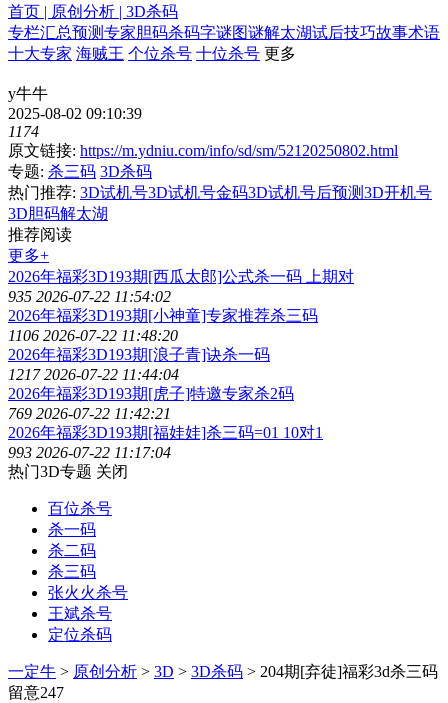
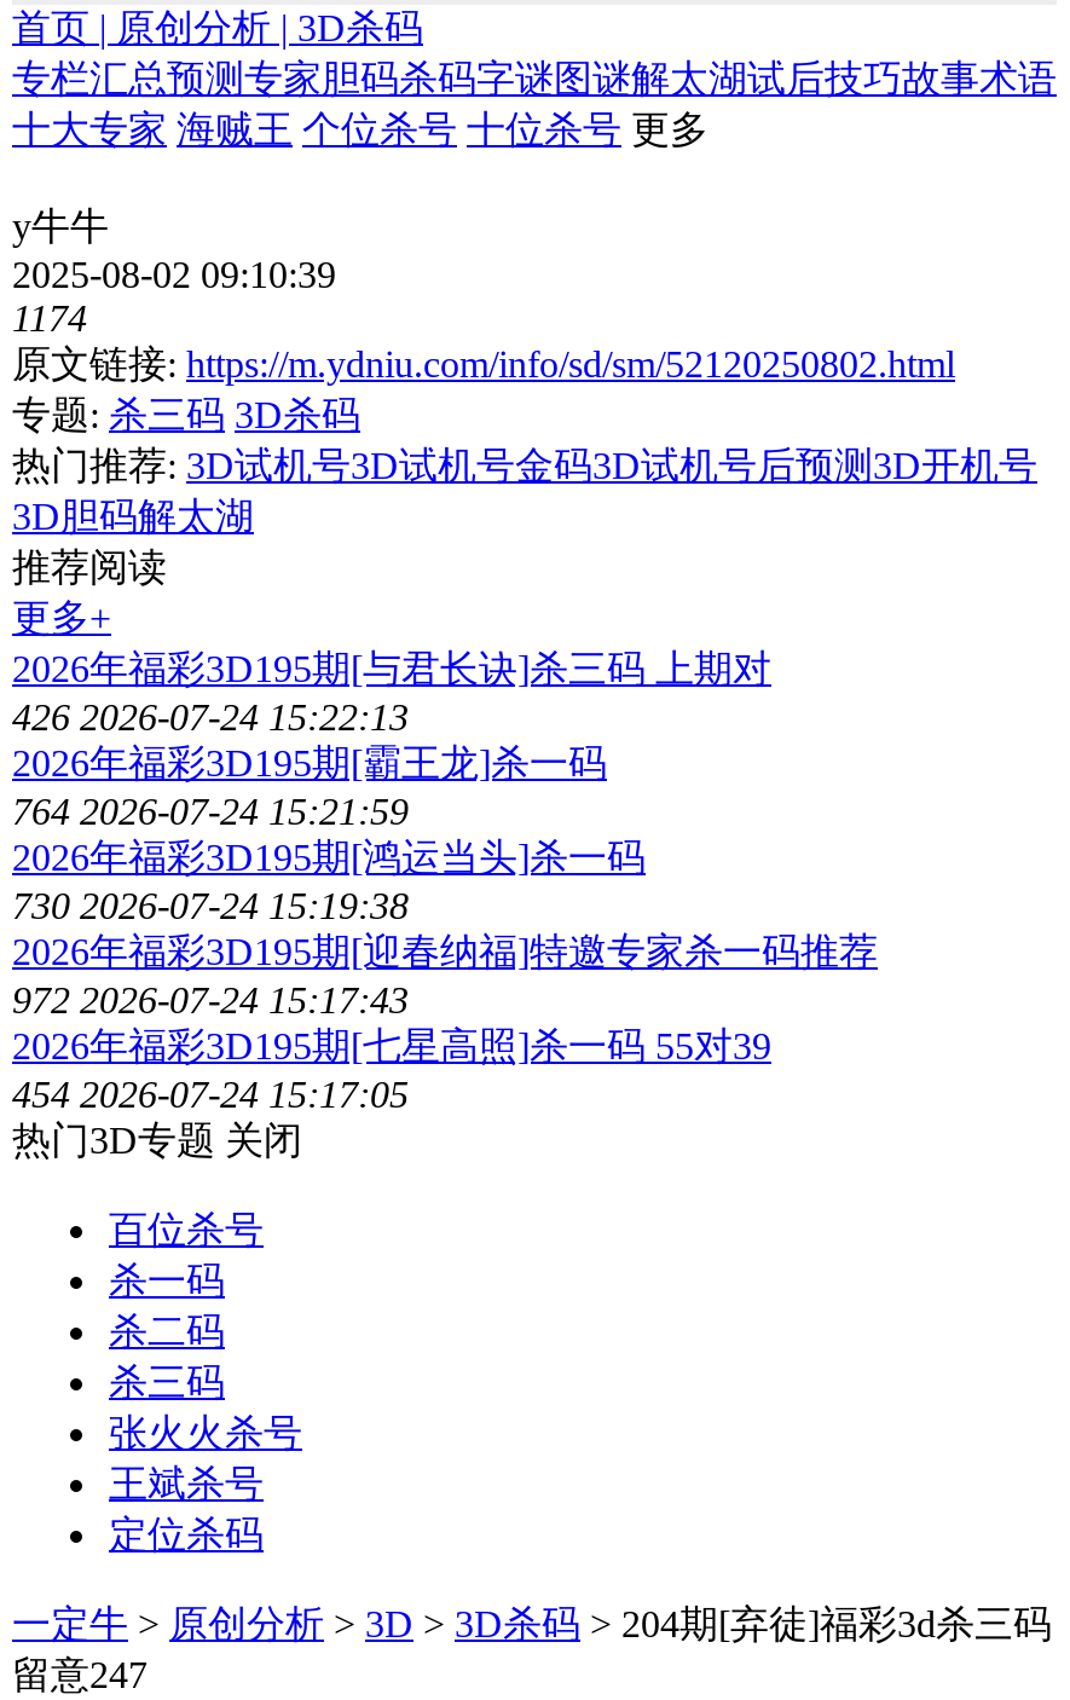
[8,268,354,461] 2026年福彩3D193期[西瓜太郎]公式杀一码 上期对 | 935 2026-07-22 11:54:02 | 2026年福彩3D193期[小神童]专家推荐杀三码 | 1106 2026-07-22 11:48:20 | 2026年福彩3D193期[浪子青]诀杀一码 | 1217 2026-07-22 11:44:04 | 2026年福彩3D193期[虎子]特邀专家杀2码 | 769 2026-07-22 11:42:21 | 2026年福彩3D193期[福娃娃]杀三码=01 10对1 | 993 2026-07-22 11:17:04 -> [12,647,878,1114] 2026年福彩3D195期[与君长诀]杀三码 上期对 | 426 2026-07-24 15:22:13 | 2026年福彩3D195期[霸王龙]杀一码 | 764 2026-07-24 15:21:59 | 2026年福彩3D195期[鸿运当头]杀一码 | 730 2026-07-24 15:19:38 | 2026年福彩3D195期[迎春纳福]特邀专家杀一码推荐 | 972 2026-07-24 15:17:43 | 2026年福彩3D195期[七星高照]杀一码 55对39 | 454 2026-07-24 15:17:05

